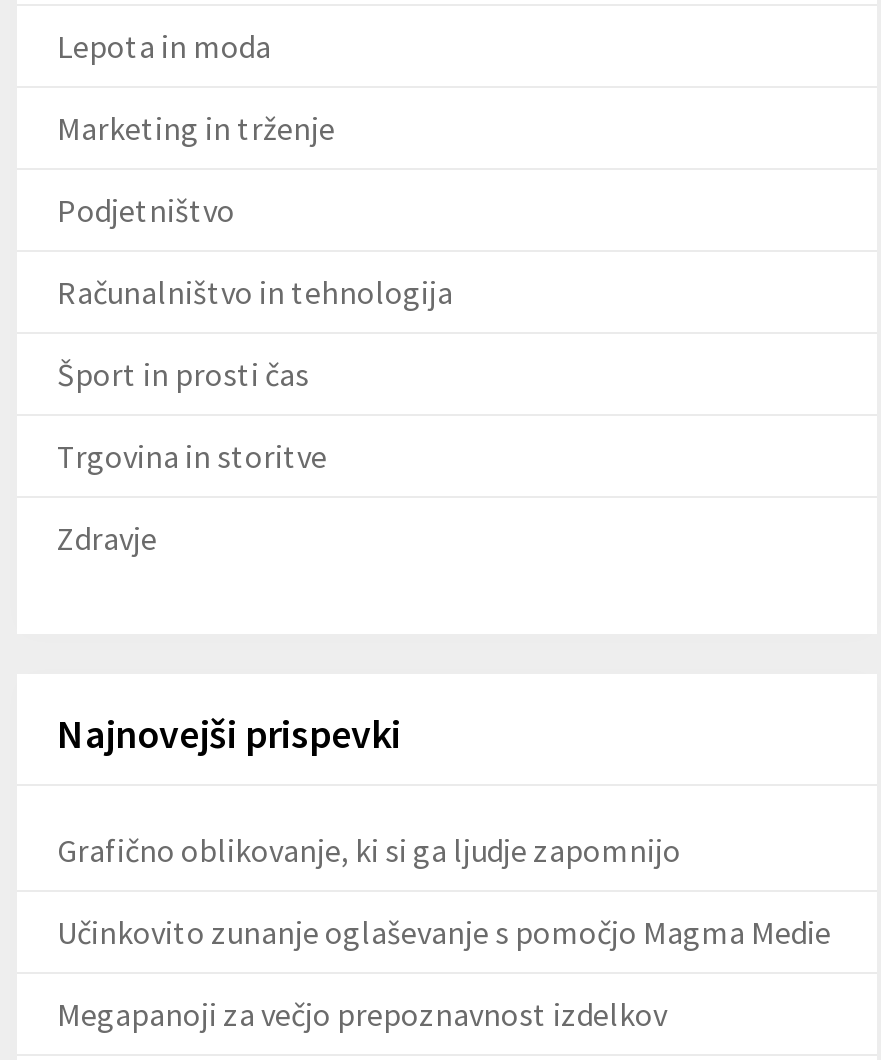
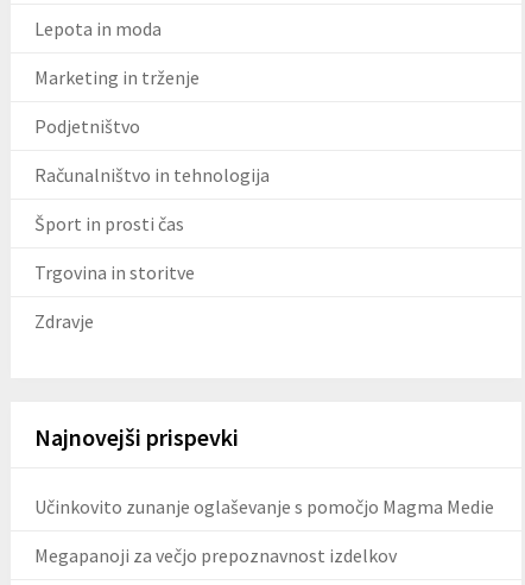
[57,831,681,871] Grafično oblikovanje, ki si ga ljudje zapomnijo -> none

